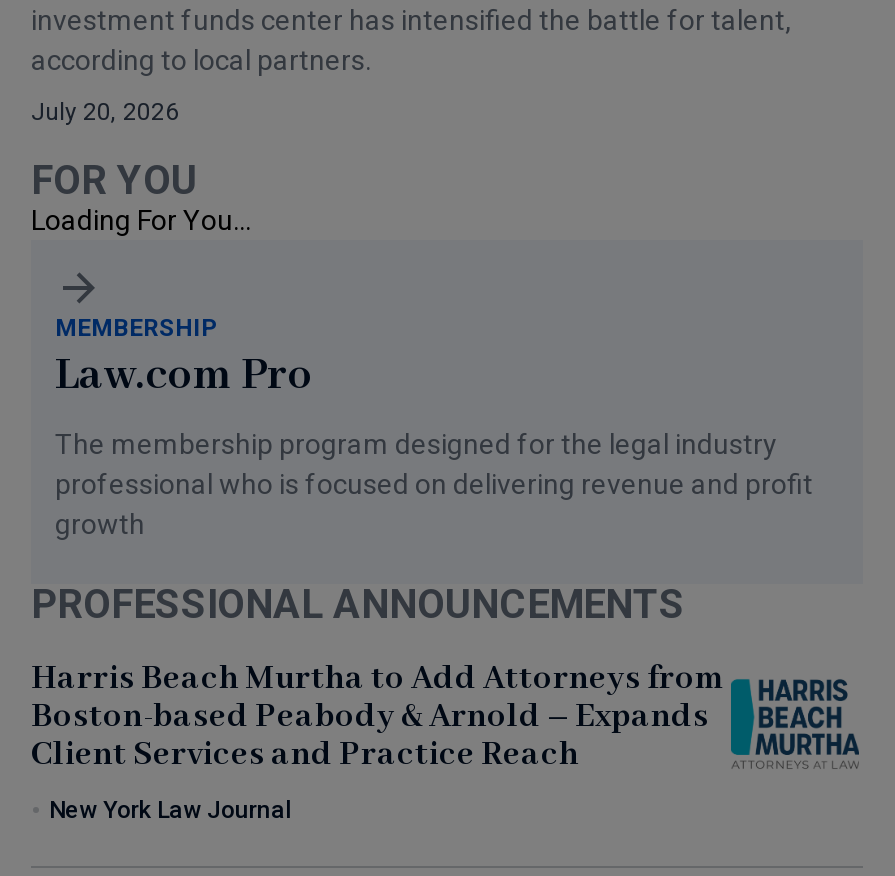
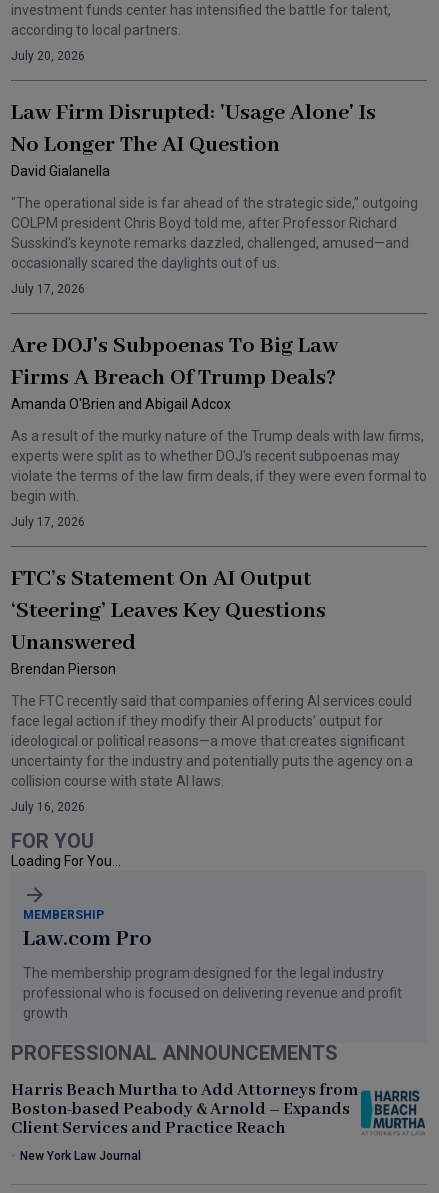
none -> [11,99,427,814] Law Firm Disrupted: 'Usage Alone' Is | No Longer The AI Question | David Gialanella | "The operational side is far ahead of the strategic side,” outgoing | COLPM president Chris Boyd told me, after Professor Richard | Susskind's keynote remarks dazzled, challenged, amused—and | occasionally scared the daylights out of us. | July 17, 2026 | Are DOJ's Subpoenas To Big Law | Firms A Breach Of Trump Deals? | Amanda O'Brien and Abigail Adcox | As a result of the murky nature of the Trump deals with law firms, | experts were split as to whether DOJ's recent subpoenas may | violate the terms of the law firm deals, if they were even formal to | begin with. | July 17, 2026 | FTC’s Statement On AI Output | ‘Steering’ Leaves Key Questions | Unanswered | Brendan Pierson | The FTC recently said that companies offering AI services could | face legal action if they modify their AI products’ output for | ideological or political reasons—a move that creates significant | uncertainty for the industry and potentially puts the agency on a | collision course with state AI laws. | July 16, 2026

